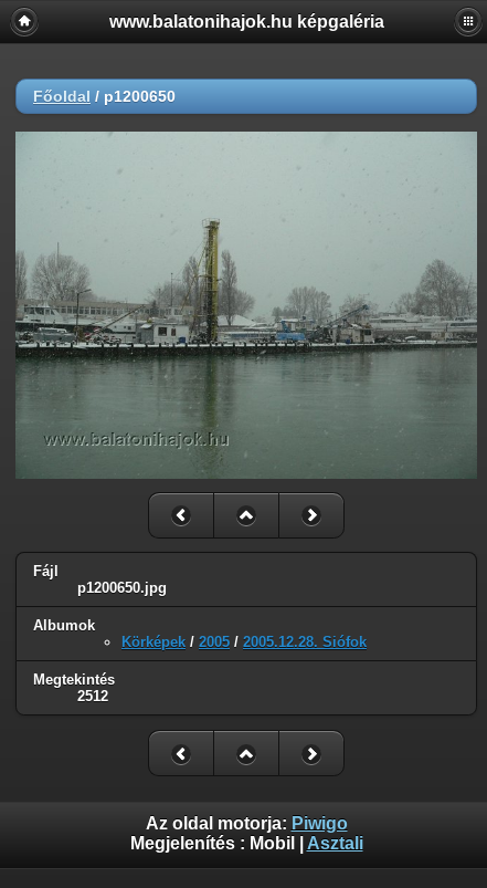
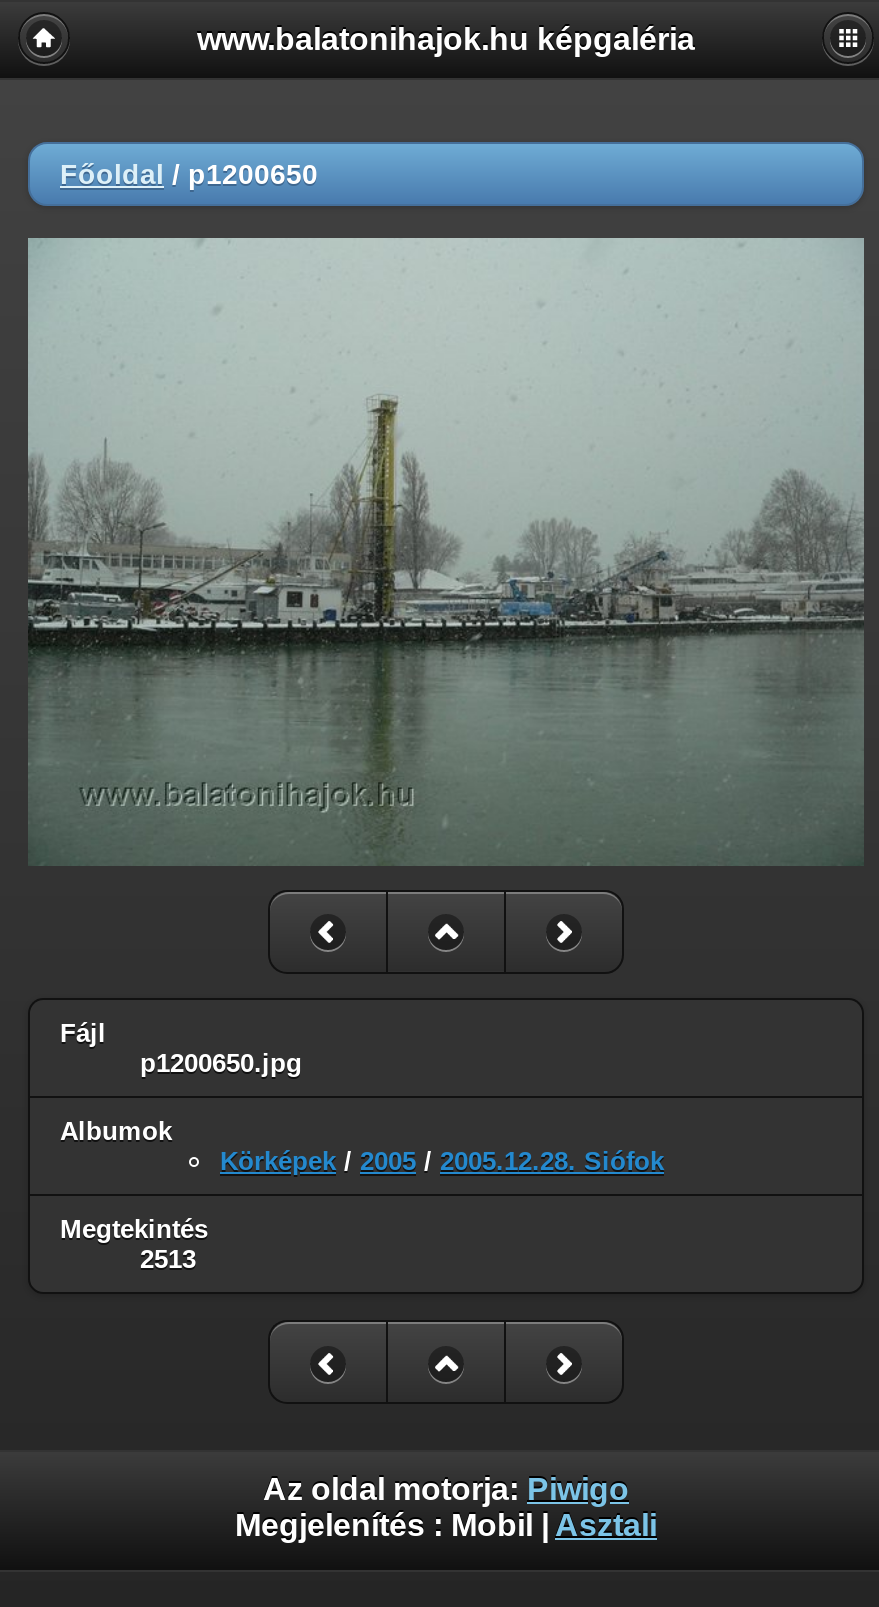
[77,688,108,705] 2512 -> [140,1244,196,1274] 2513

